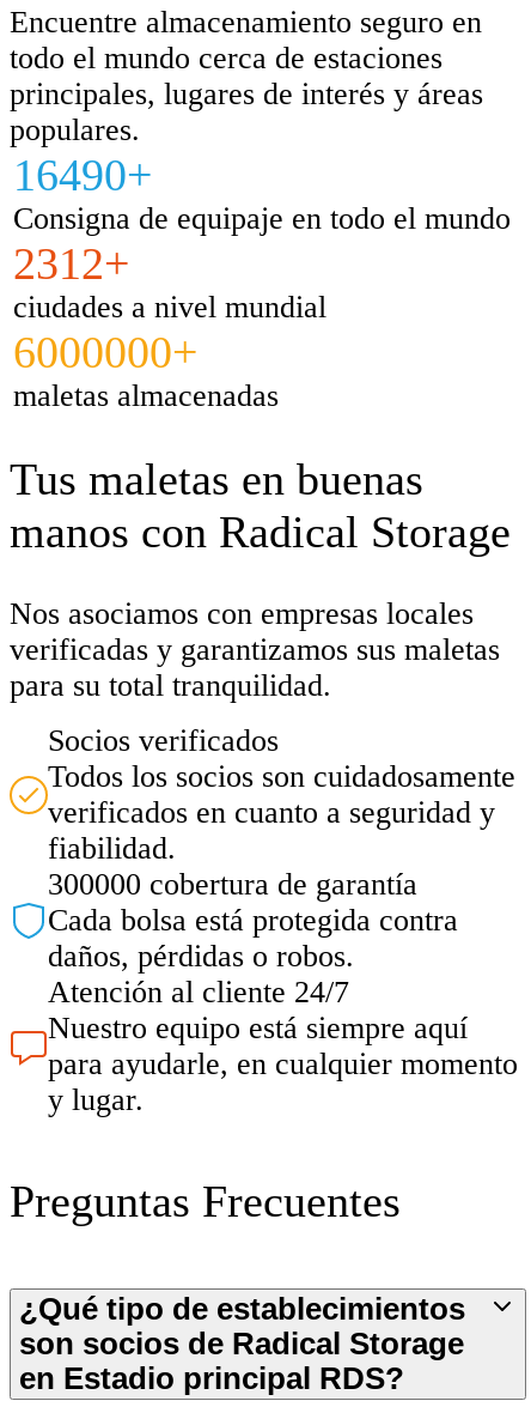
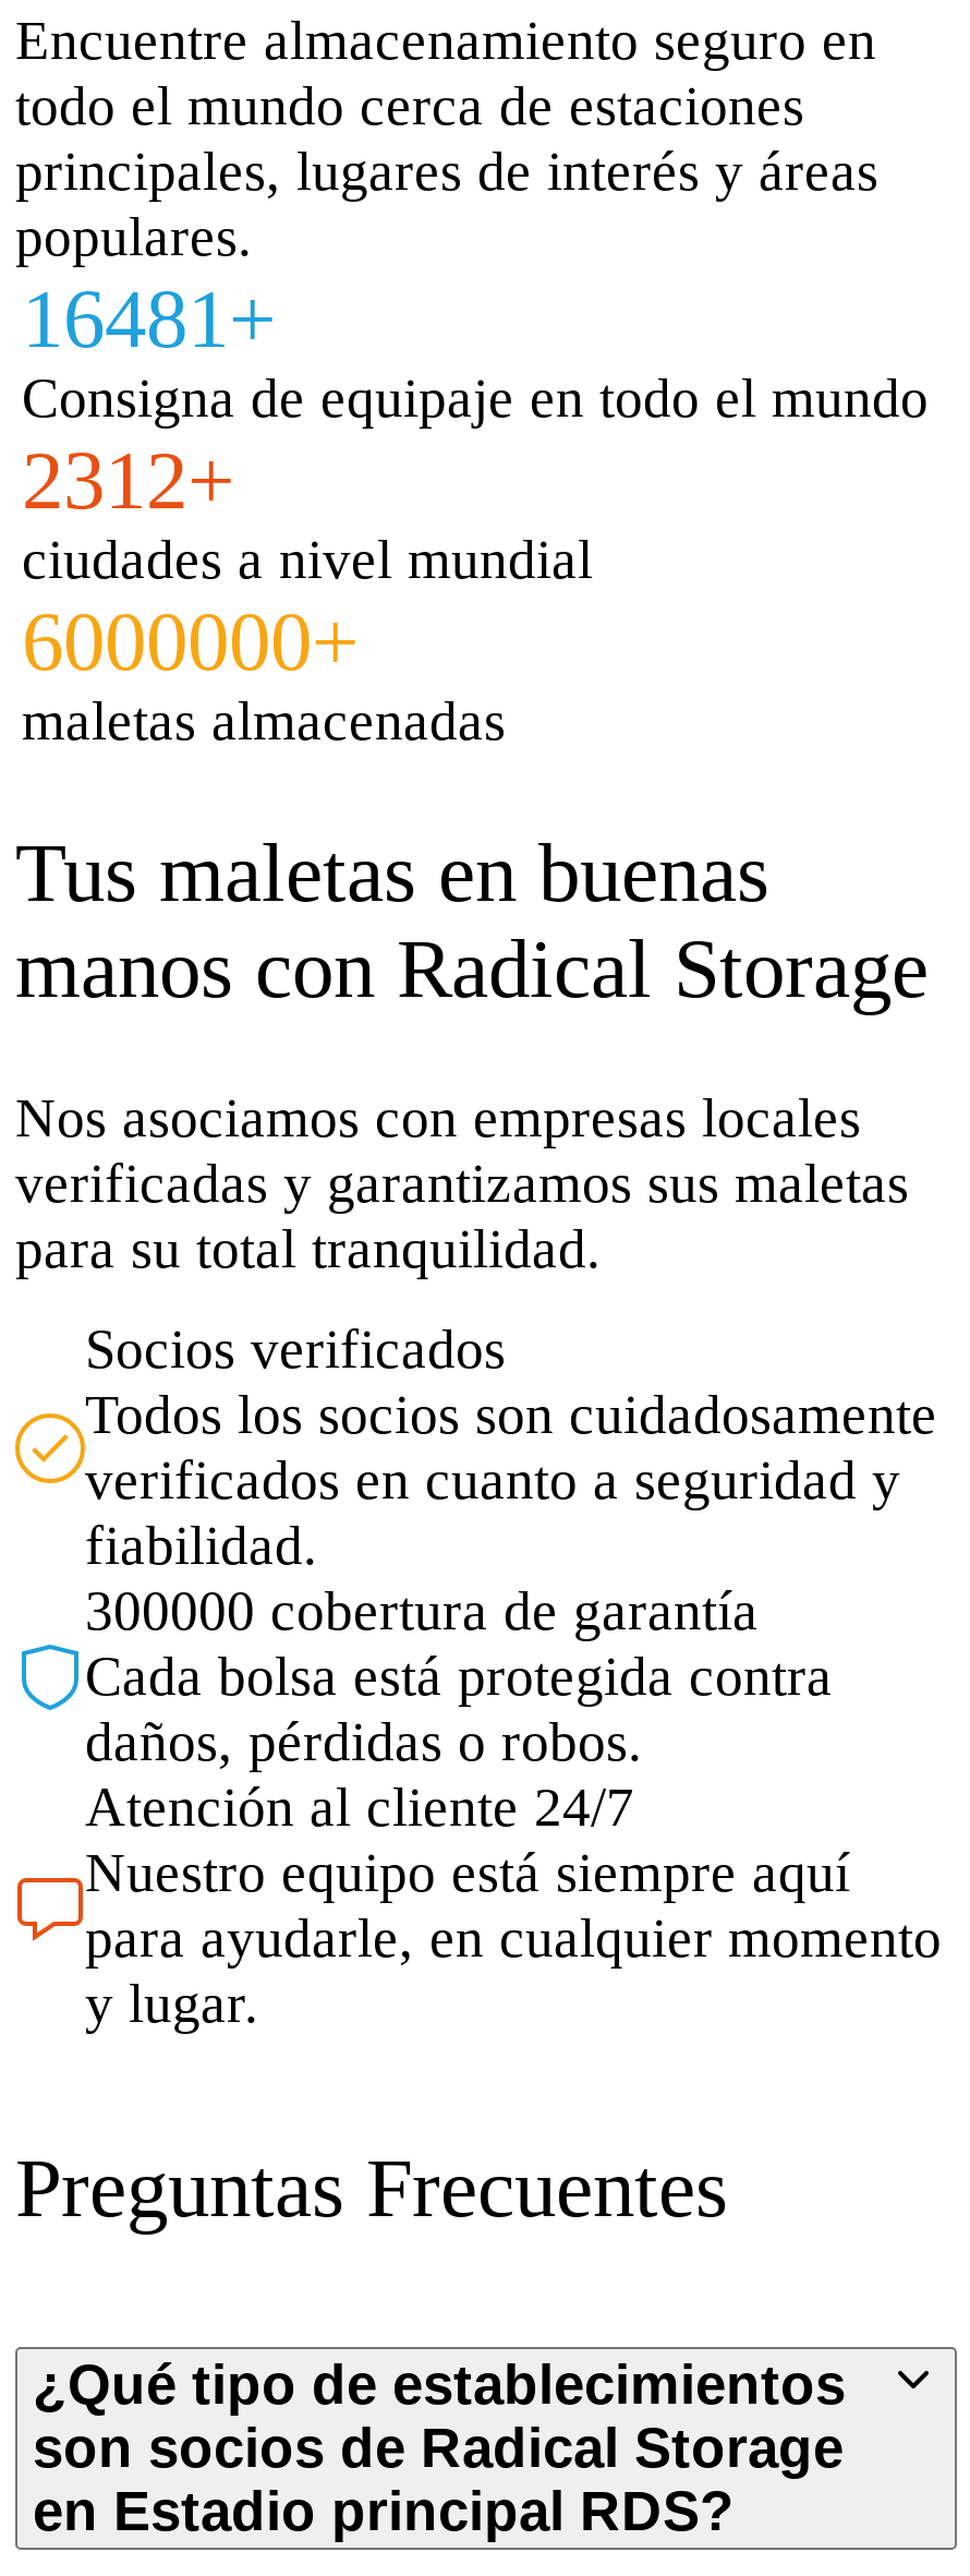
[13,149,152,200] 16490+ -> [22,272,275,364] 16481+

